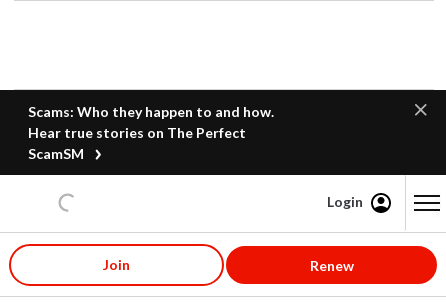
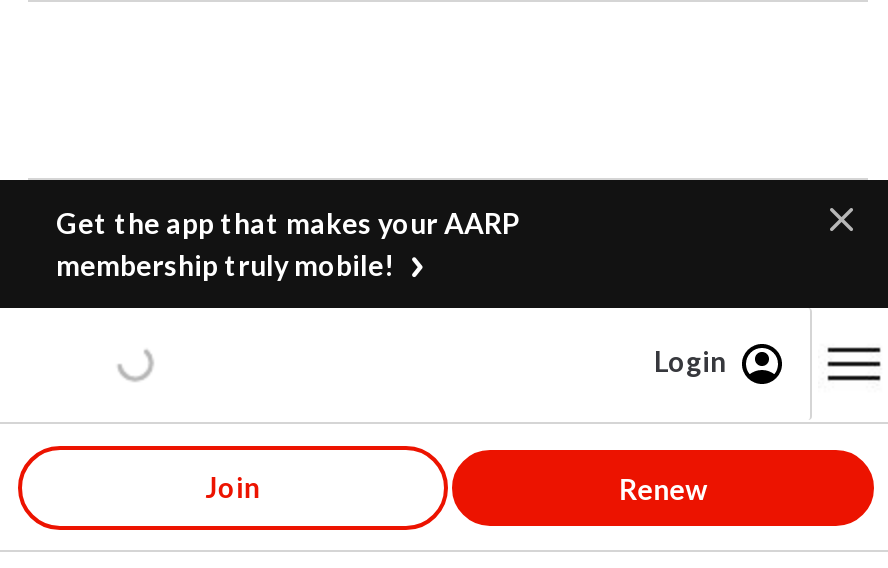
[28,103,274,162] Scams: Who they happen to and how. | Hear true stories on The Perfect | ScamSM -> [56,206,520,282] Get the app that makes your AARP | membership truly mobile!

